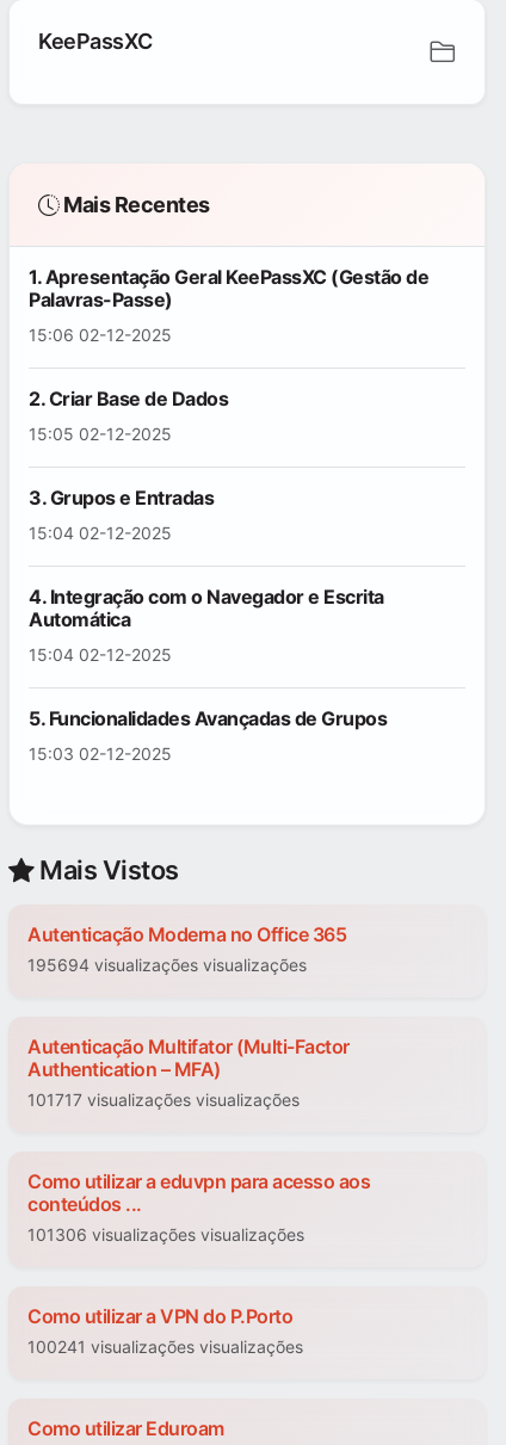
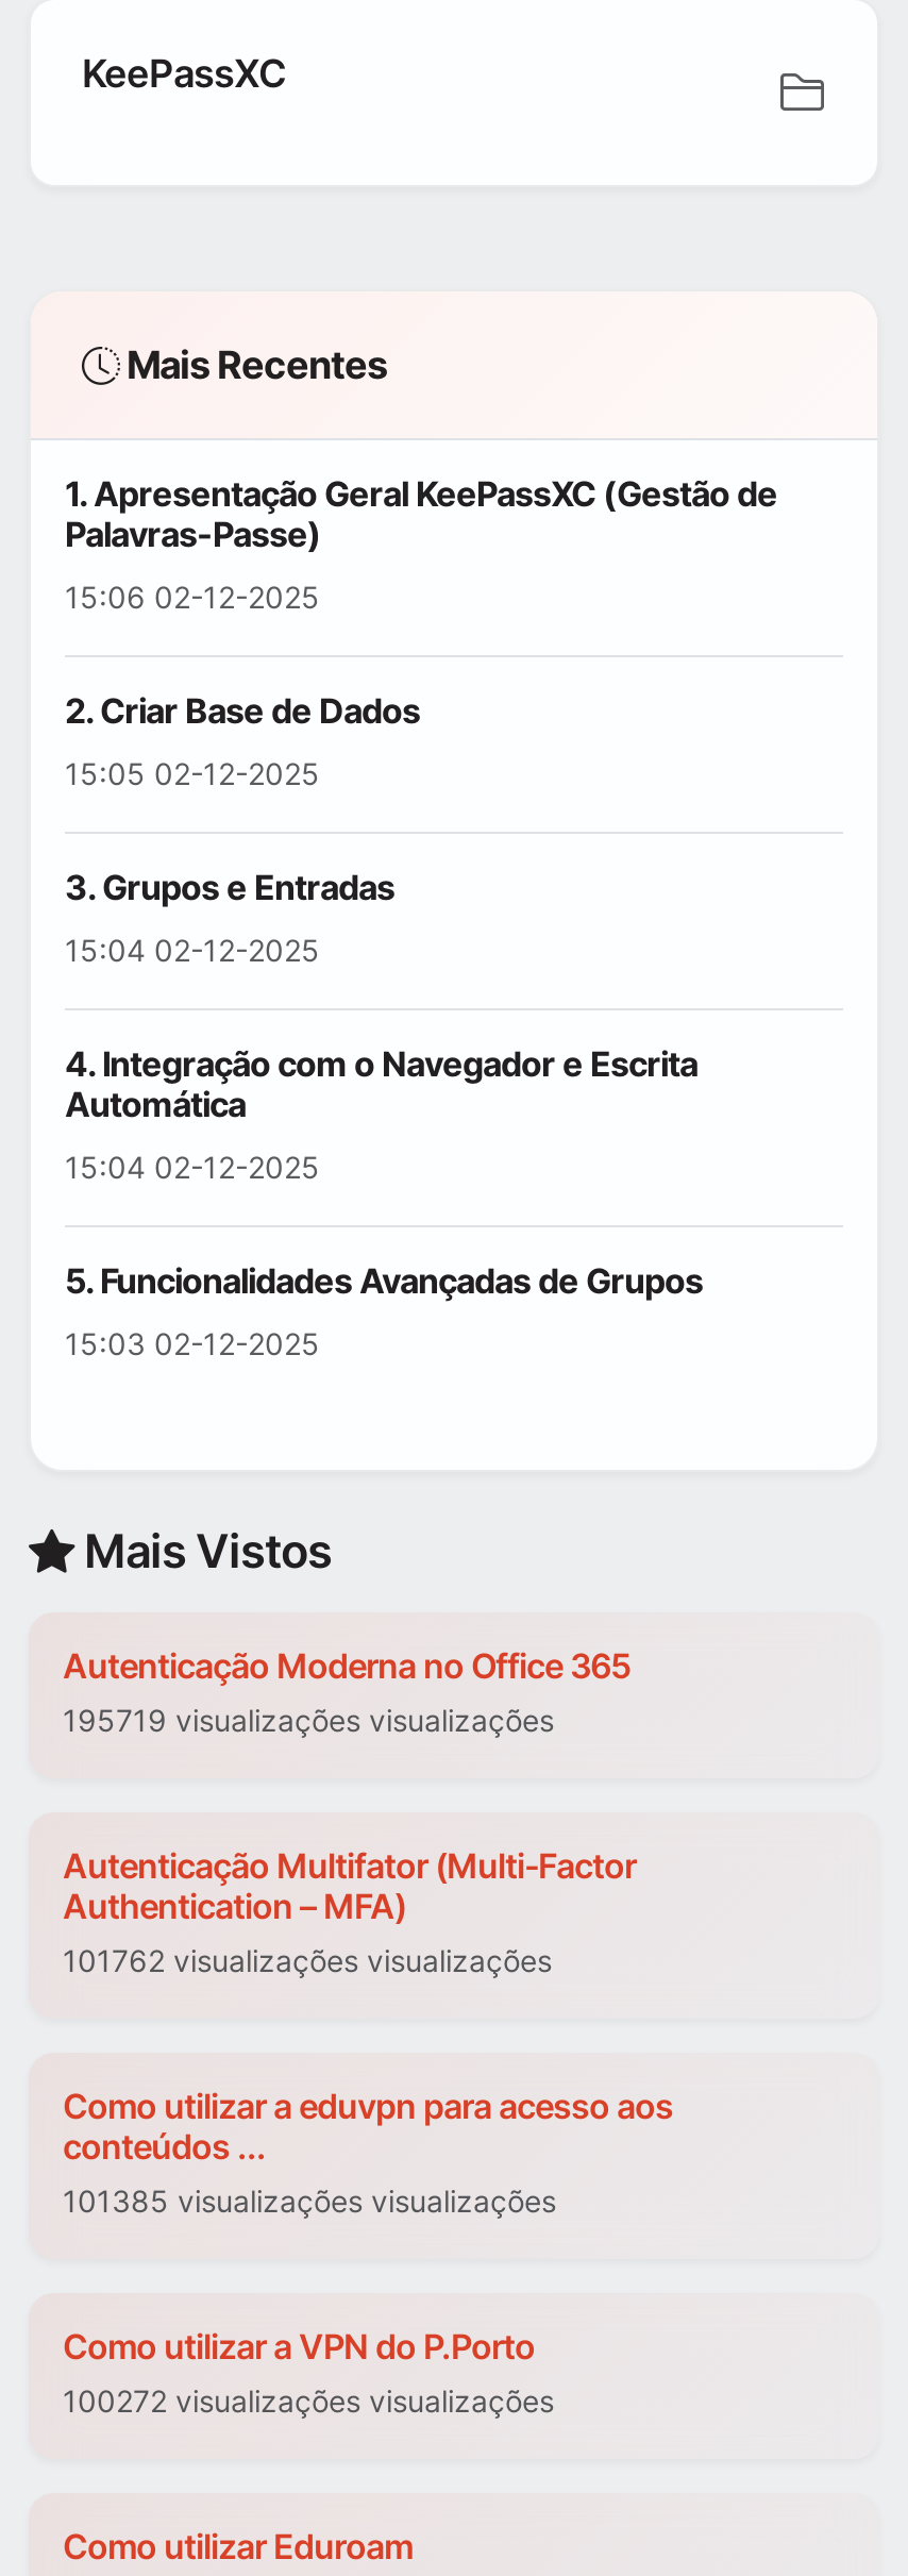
[27,955,307,975] 195694 visualizações visualizações -> [63,1703,554,1739] 195719 visualizações visualizações
[27,1090,300,1110] 101717 visualizações visualizações -> [63,1943,552,1979] 101762 visualizações visualizações
[27,1225,304,1245] 101306 visualizações visualizações -> [63,2184,556,2220] 101385 visualizações visualizações
[27,1337,303,1357] 100241 visualizações visualizações -> [63,2383,554,2420] 100272 visualizações visualizações

